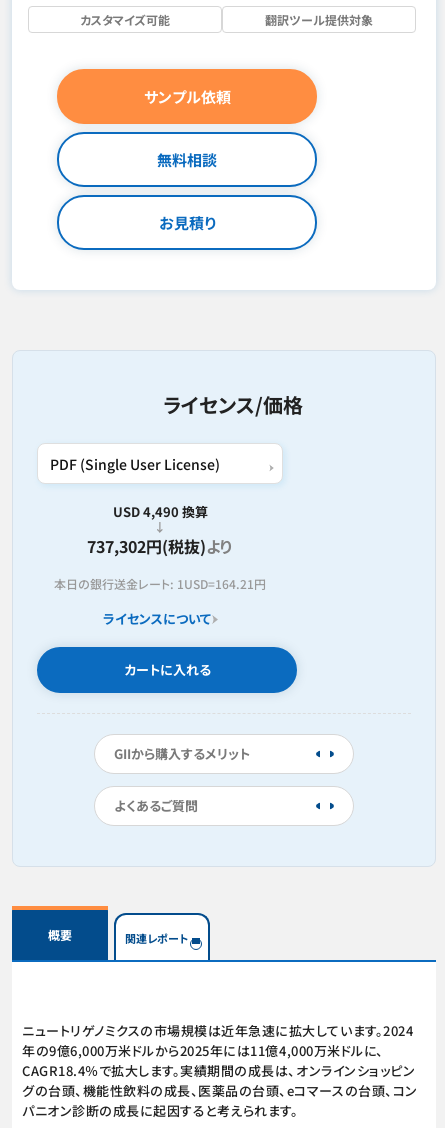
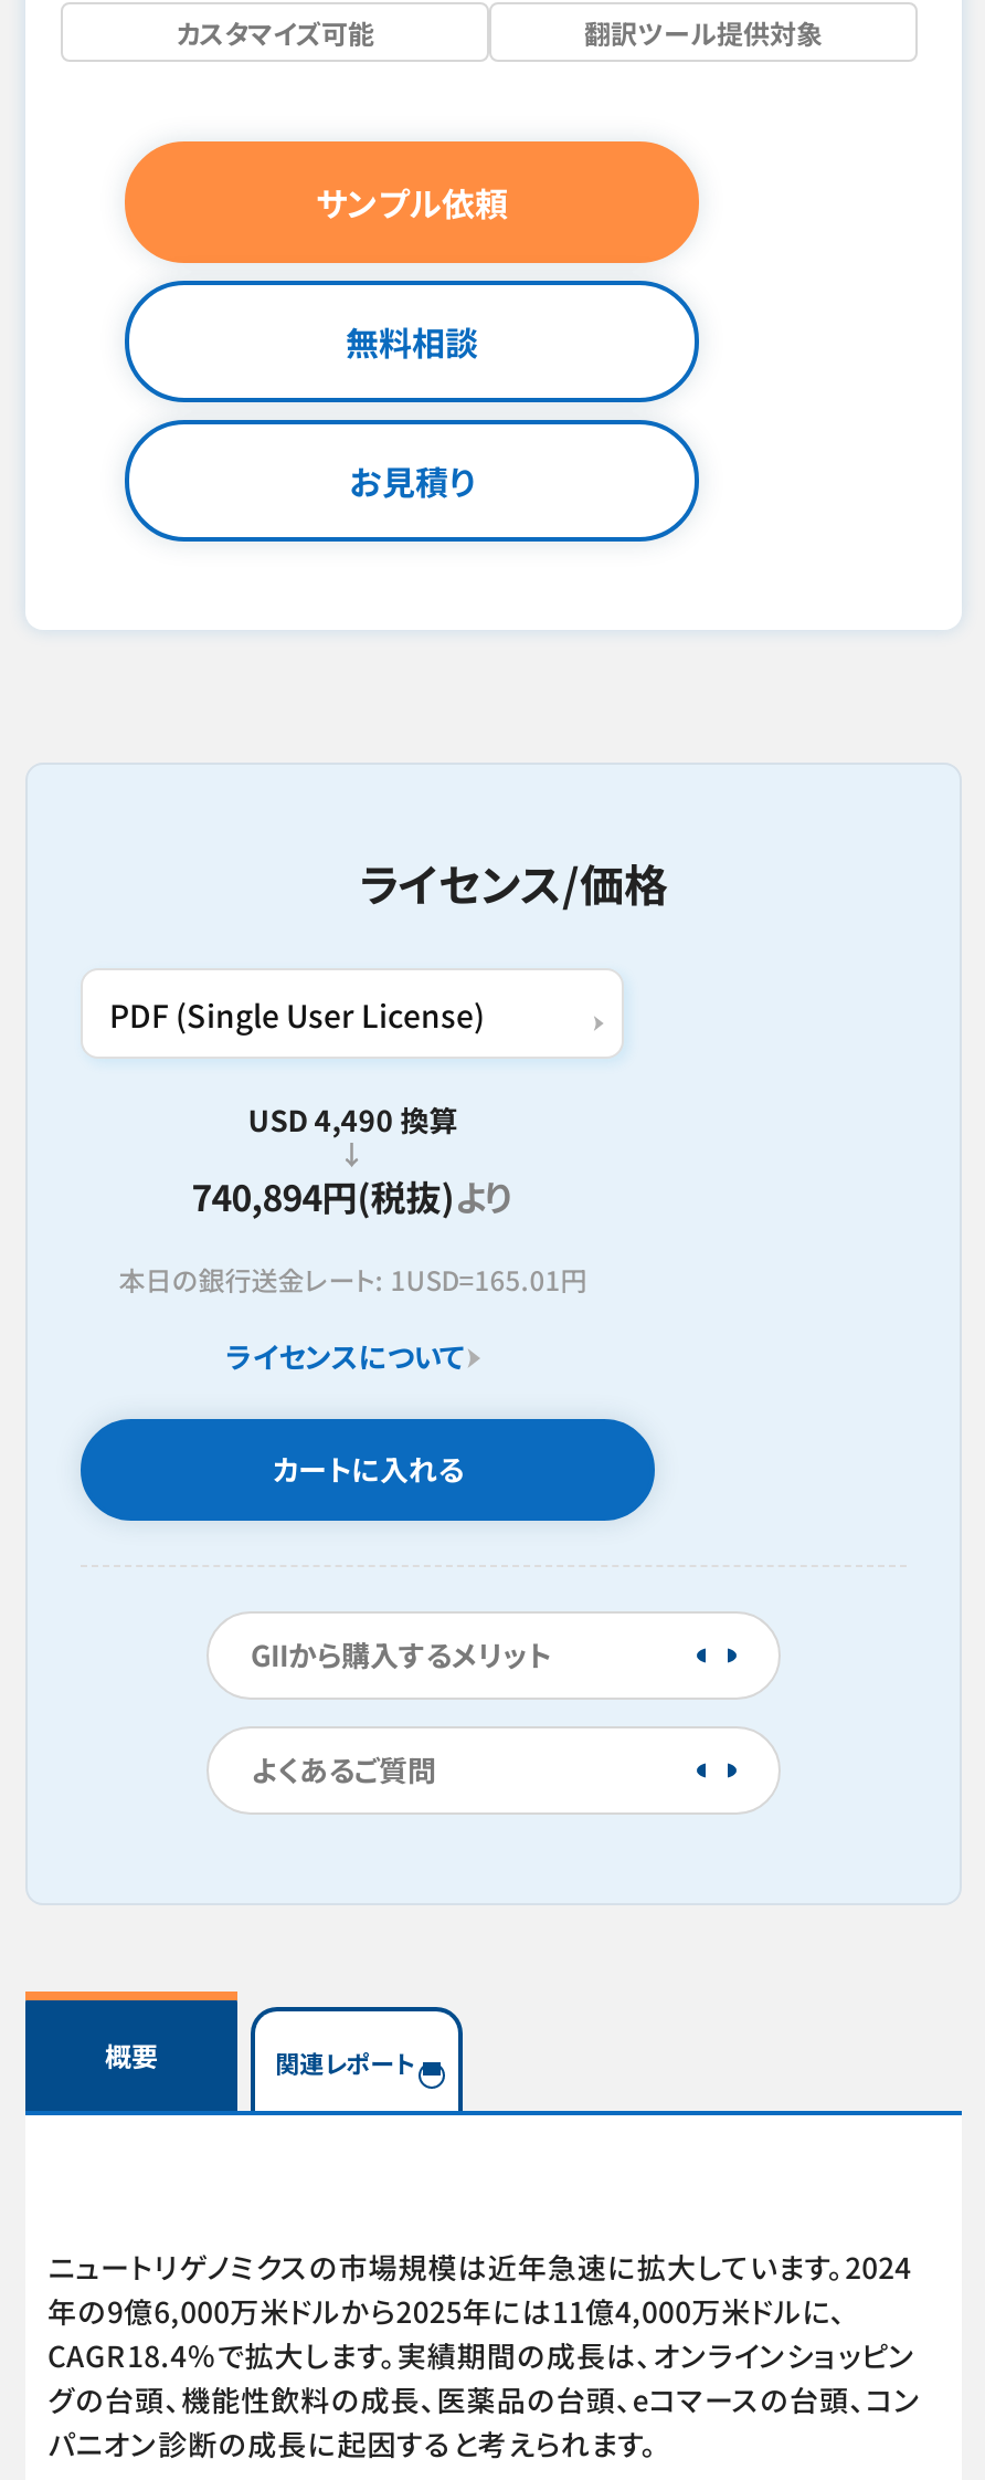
[87,534,233,558] 737,302円(税抜)より -> [191,1169,514,1222] 740,894円(税抜)より
[54,575,266,592] 本日の銀行送金レート: 1USD=164.21円 -> [119,1260,587,1297] 本日の銀行送金レート: 1USD=165.01円

